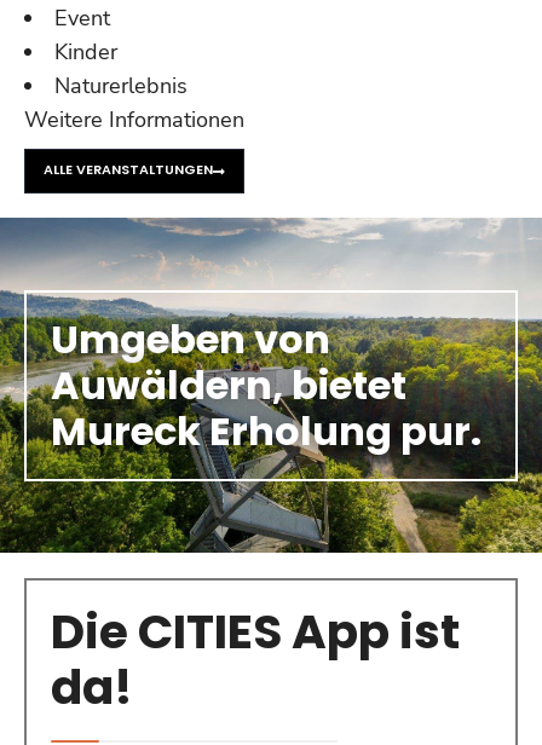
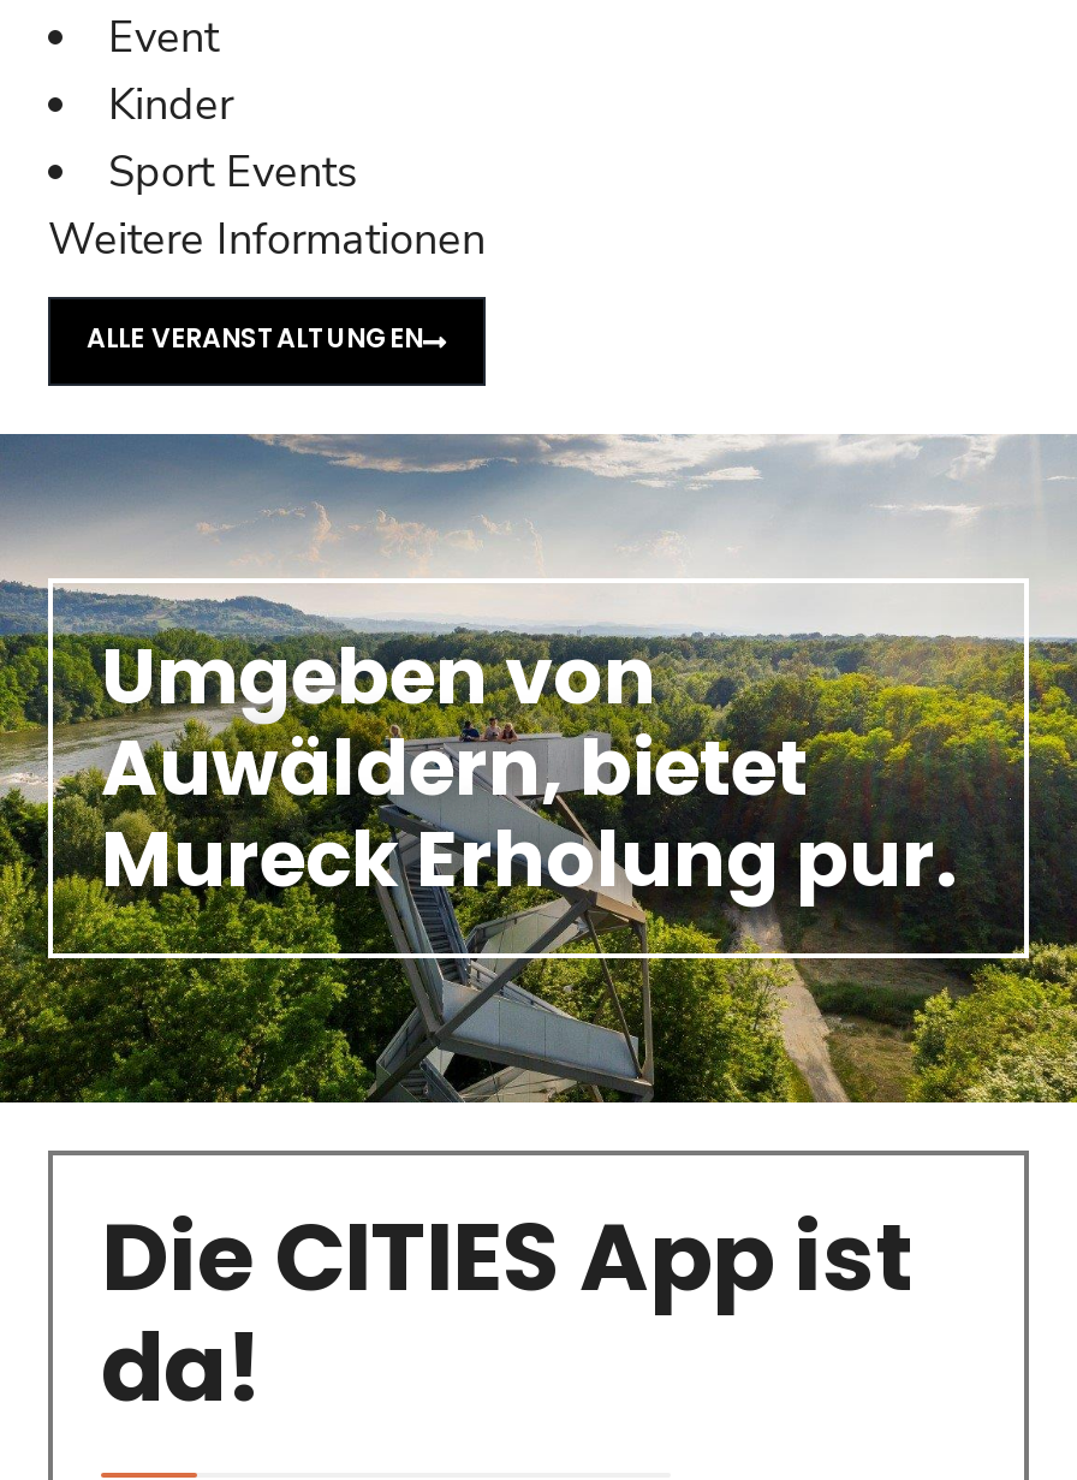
[54,72,188,101] Naturerlebnis -> [108,143,358,201] Sport Events

